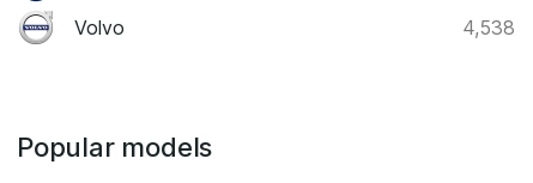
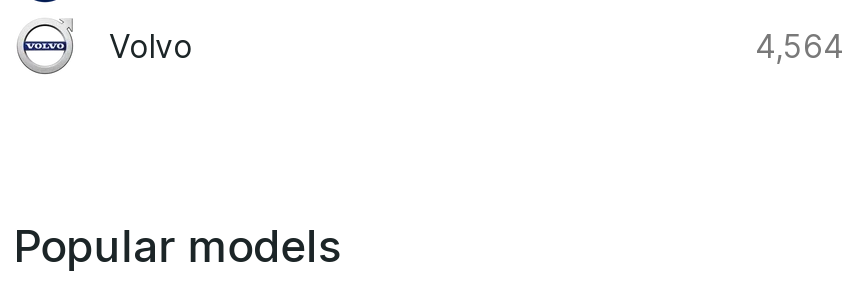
[462,15,515,39] 4,538 -> [755,25,845,65] 4,564

